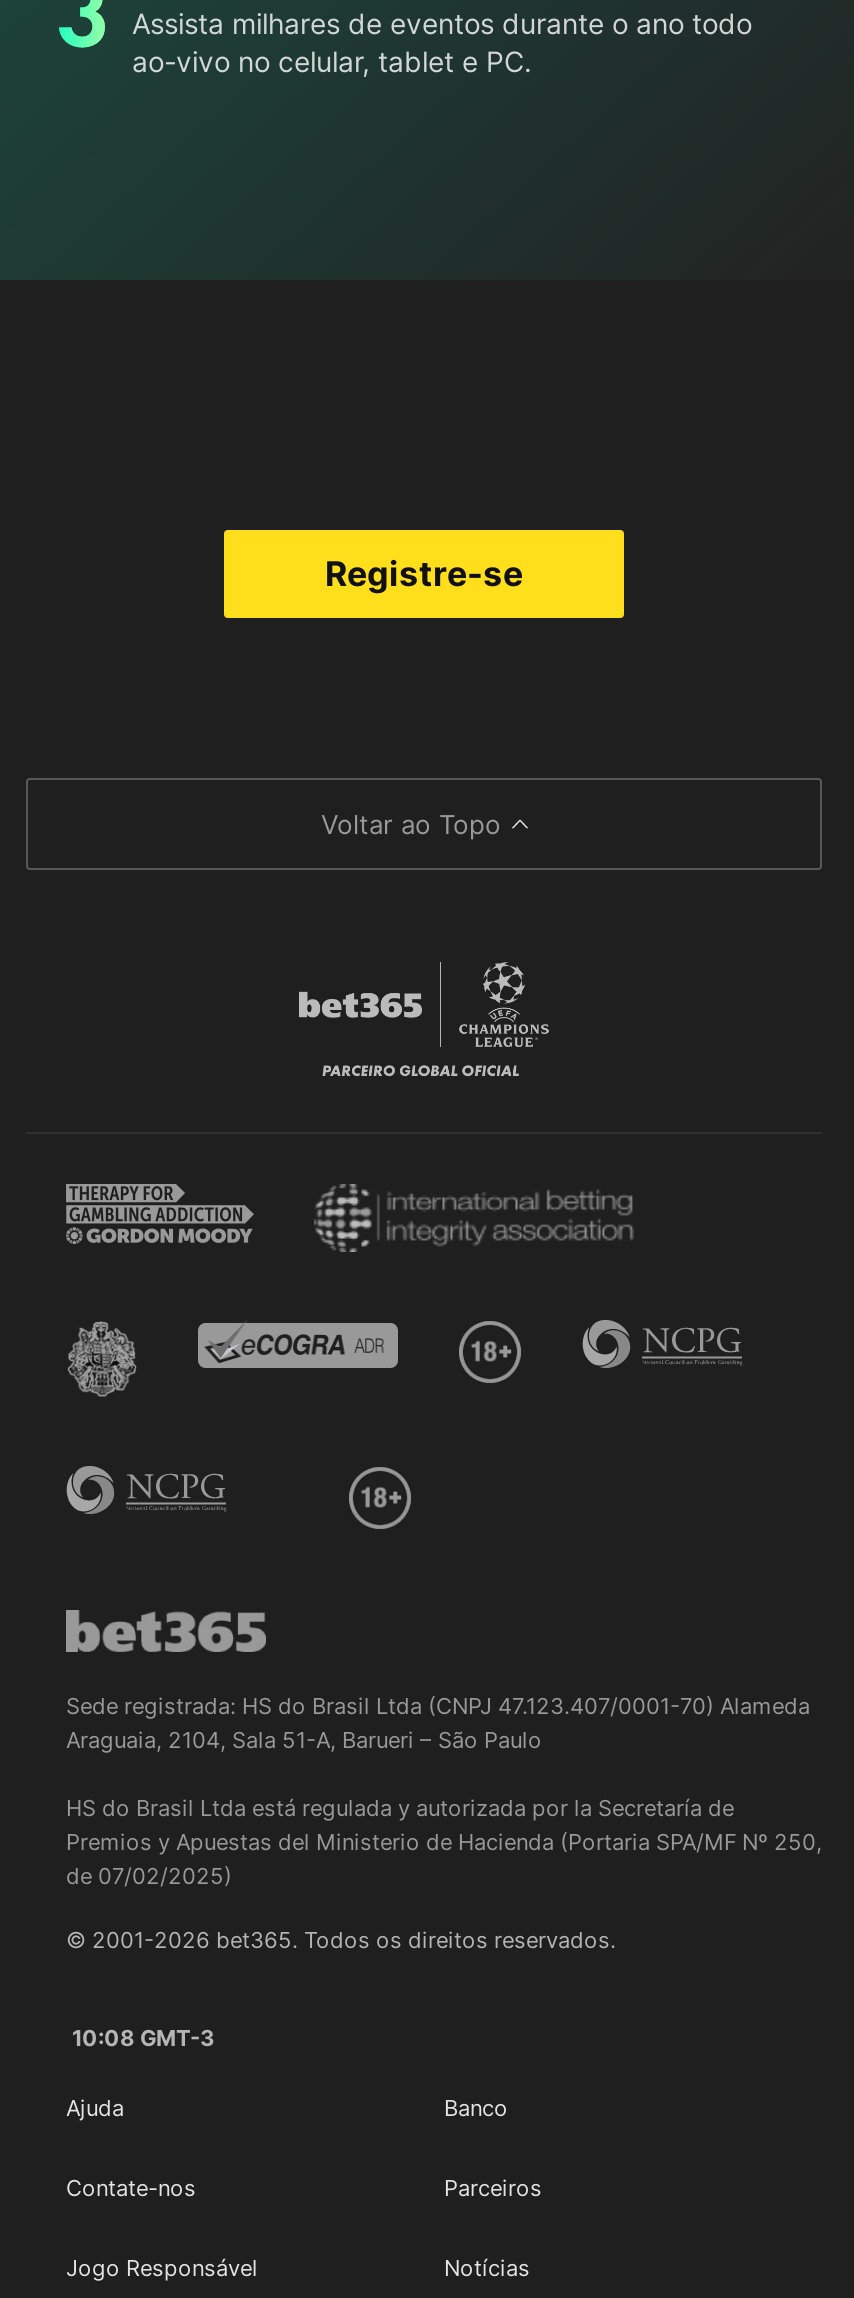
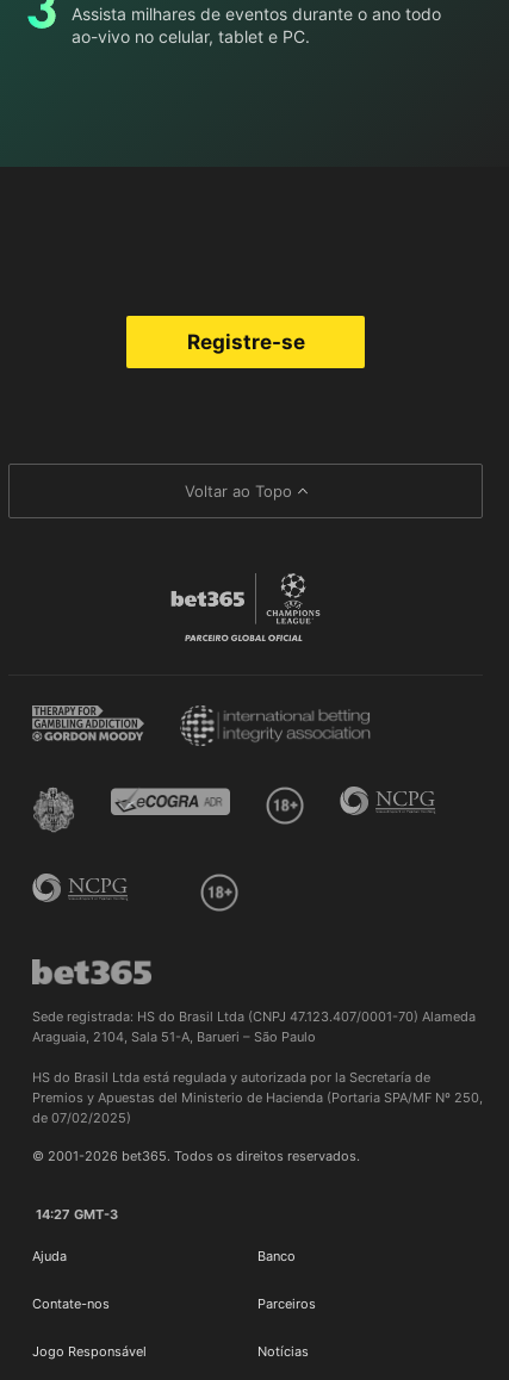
[72,2024,214,2052] 10:08 GMT-3 -> [36,1206,118,1222] 14:27 GMT-3

